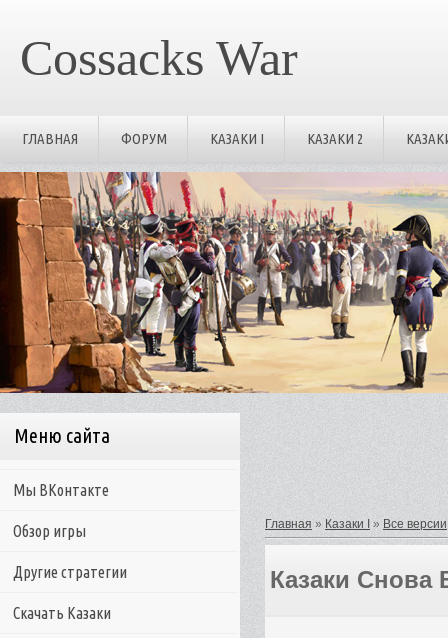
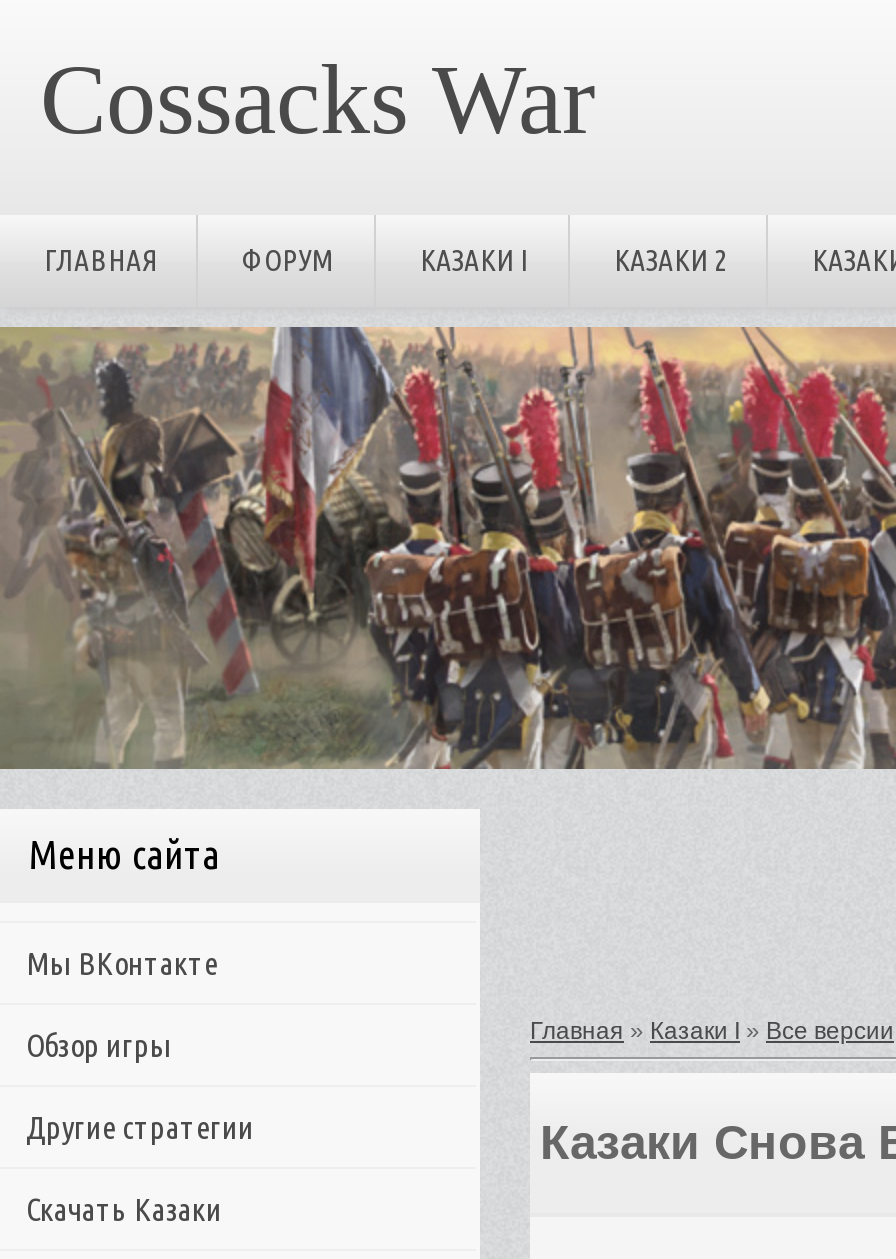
[3,171,445,393] [image] -> [6,325,890,771] [image]

